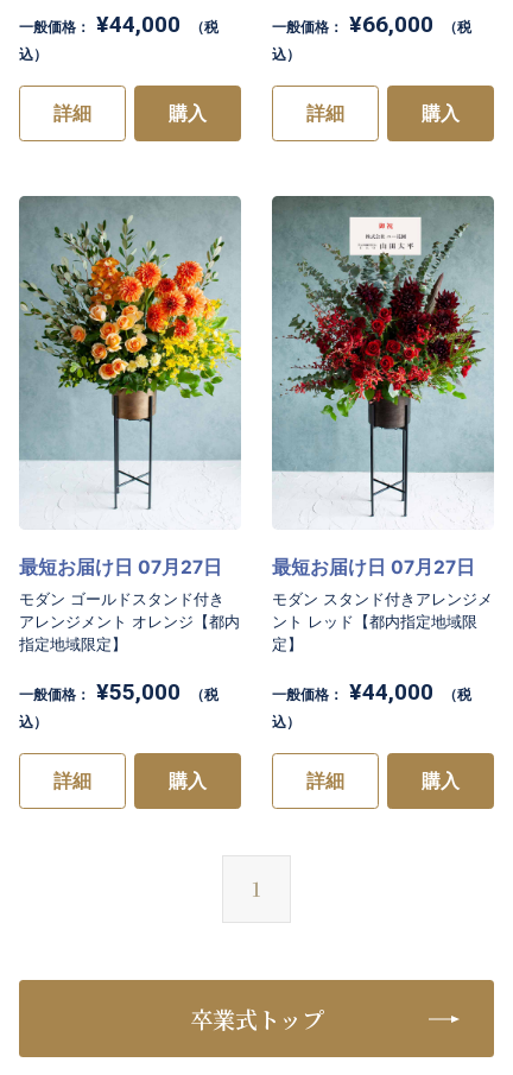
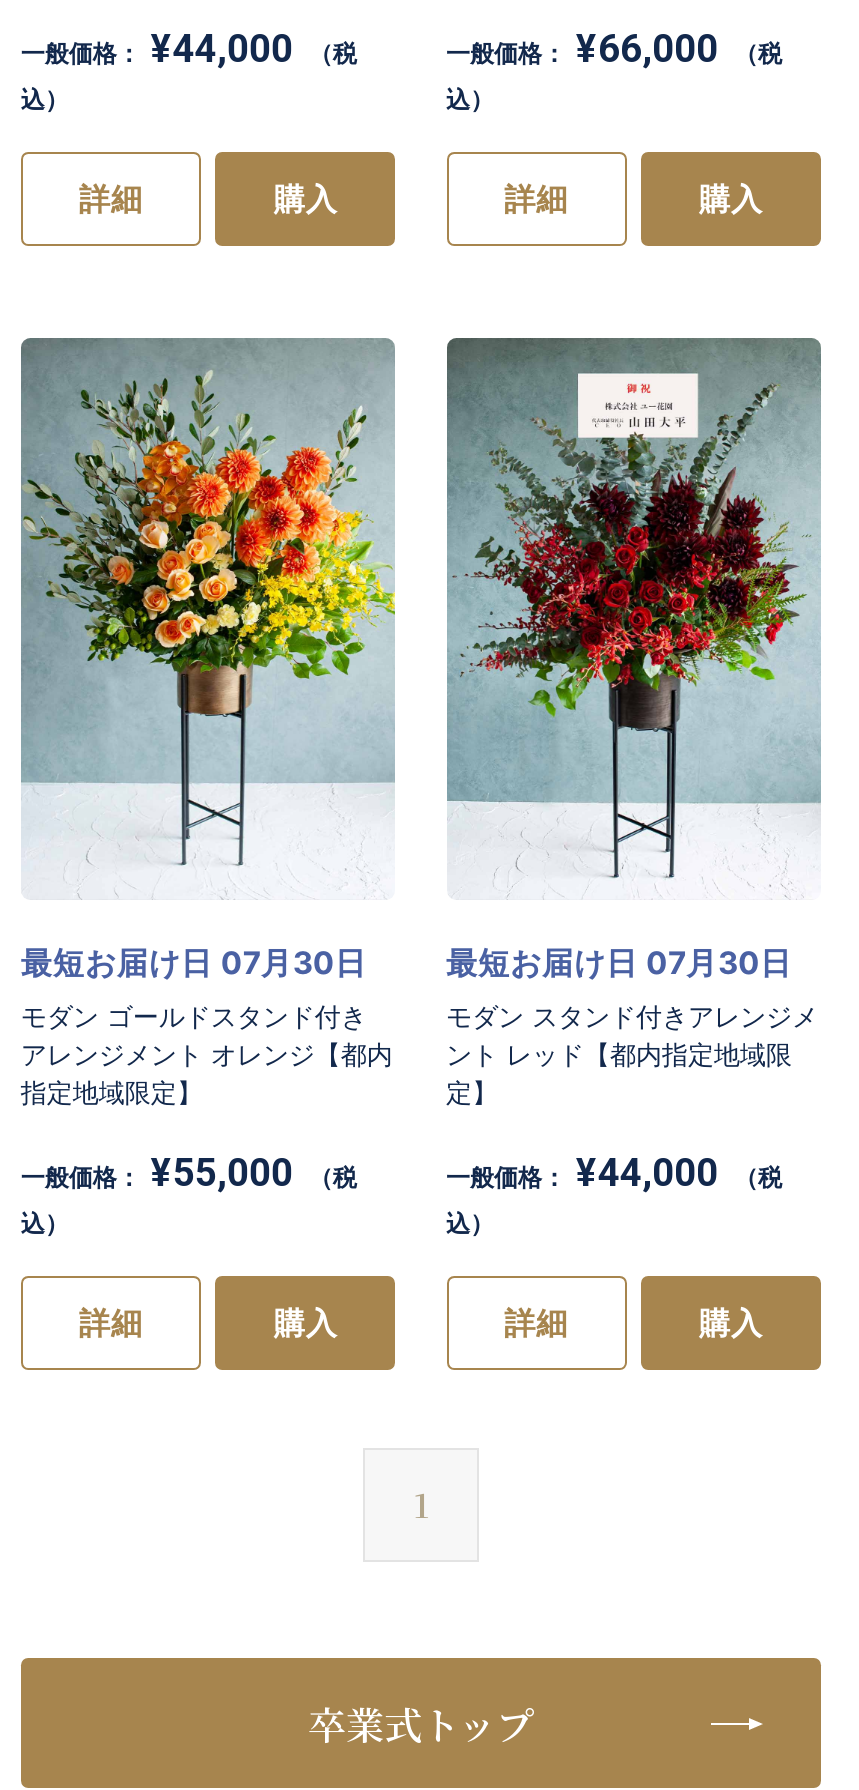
[19,556,222,578] 最短お届け日 07月27日 -> [21,944,367,982] 最短お届け日 07月30日
[271,556,474,578] 最短お届け日 07月27日 -> [446,944,792,982] 最短お届け日 07月30日

